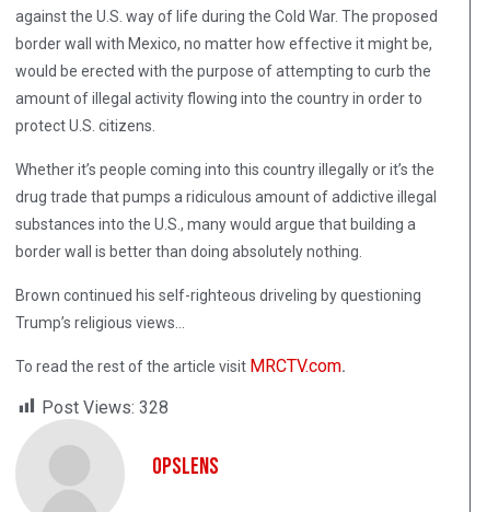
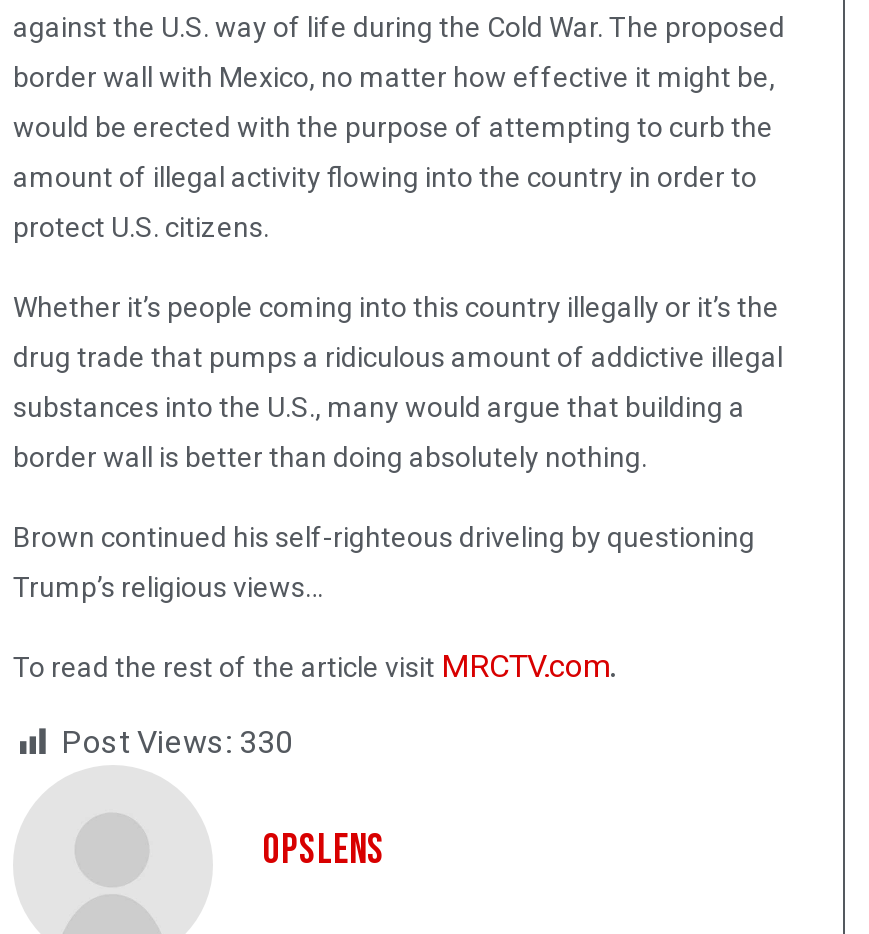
[42,397,169,417] Post Views: 328 -> [61,723,293,761] Post Views: 330

